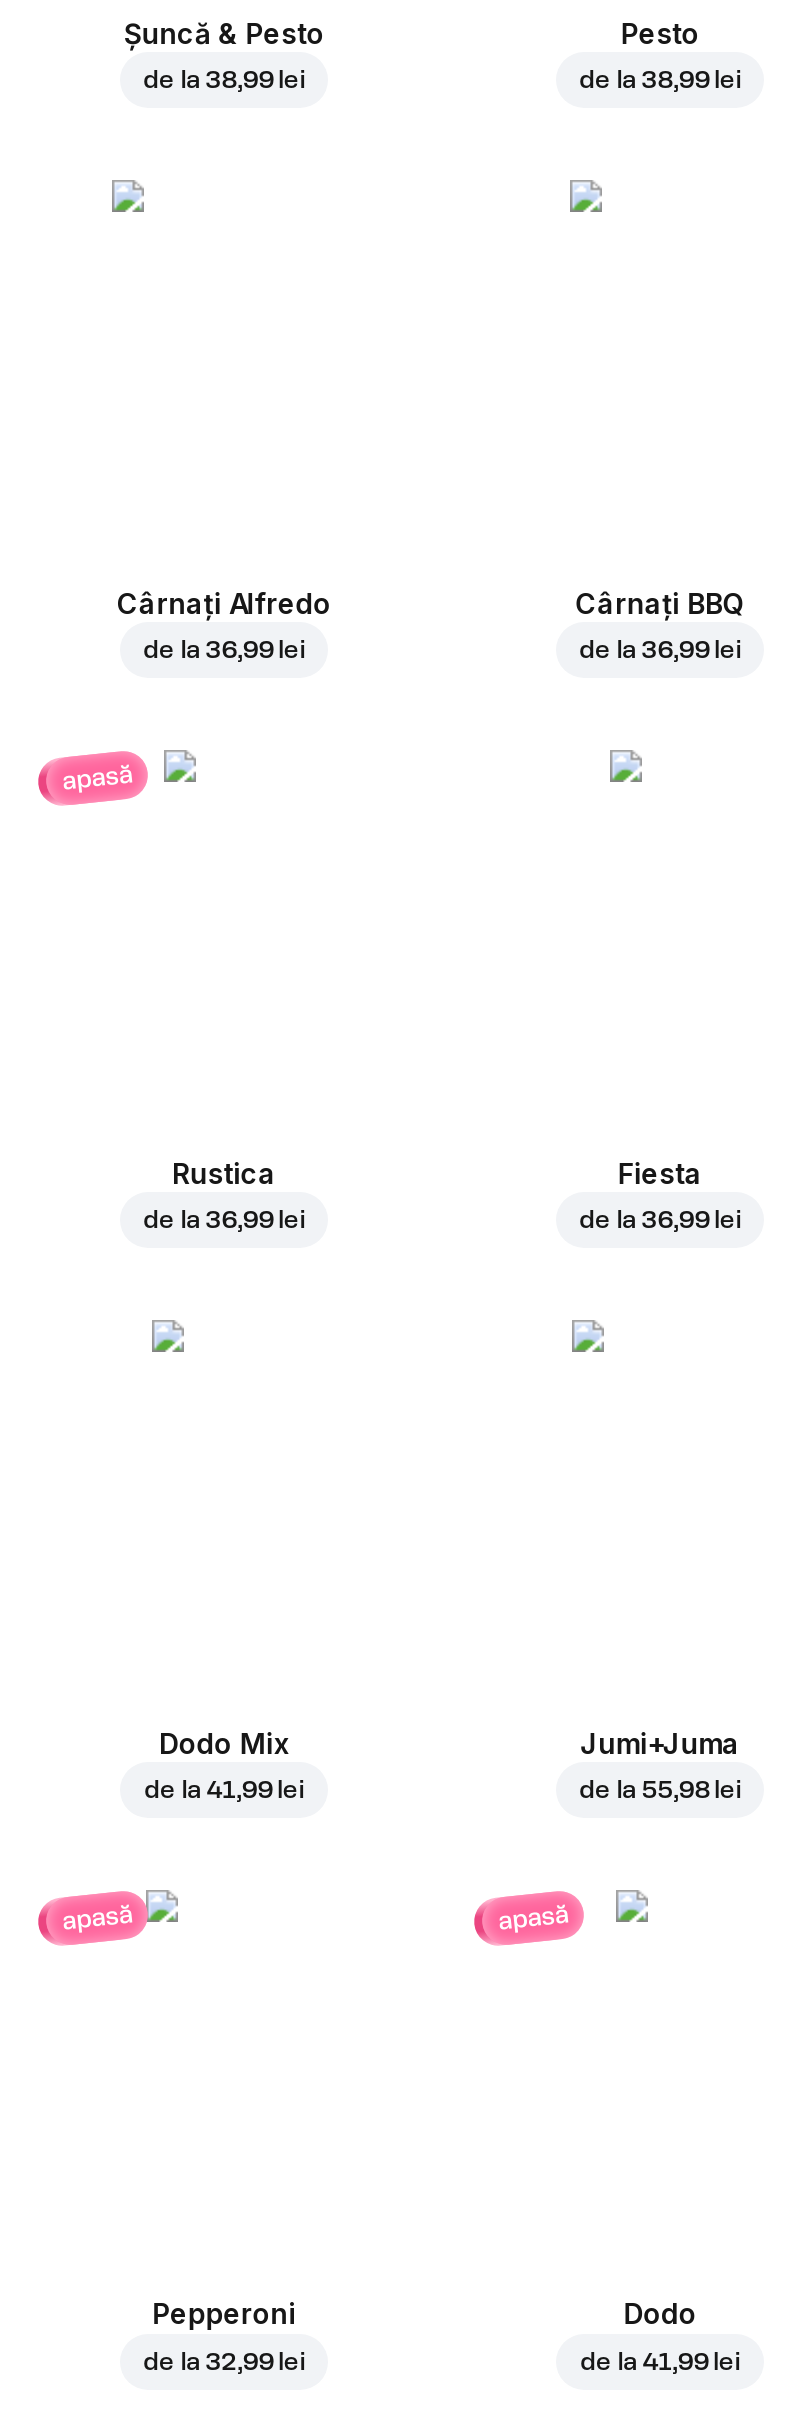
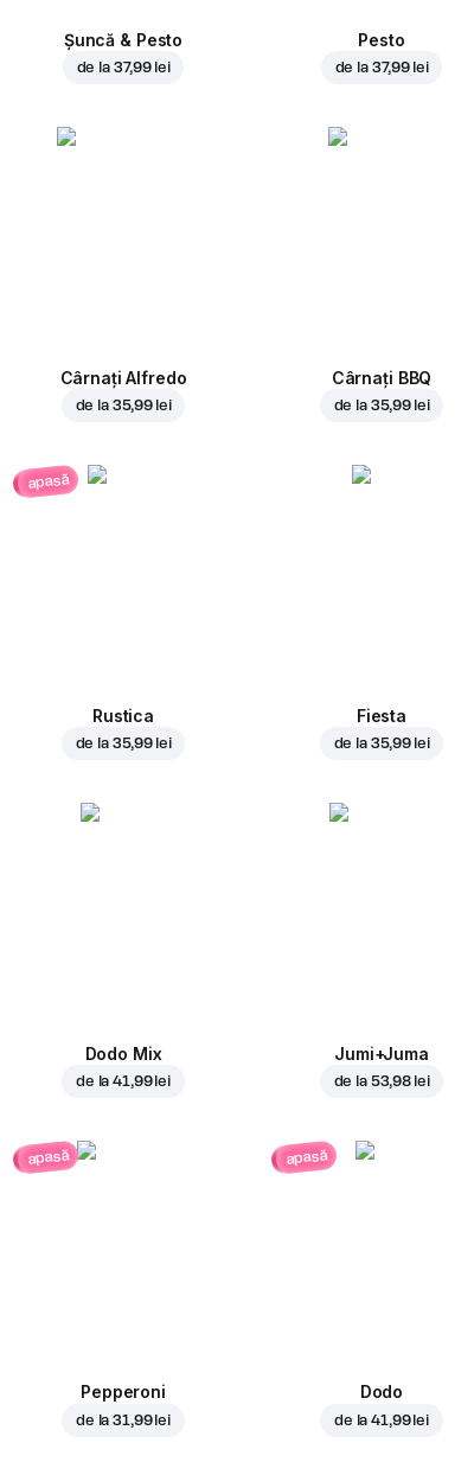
[143,66,305,94] de la 38,99 lei -> [76,59,170,76] de la 37,99 lei
[579,66,741,94] de la 38,99 lei -> [335,59,428,76] de la 37,99 lei
[143,636,305,664] de la 36,99 lei -> [75,397,171,414] de la 35,99 lei
[579,636,741,664] de la 36,99 lei -> [334,397,430,414] de la 35,99 lei
[143,1206,305,1234] de la 36,99 lei -> [75,735,171,752] de la 35,99 lei
[579,1206,741,1234] de la 36,99 lei -> [334,735,430,752] de la 35,99 lei
[579,1777,741,1805] de la 55,98 lei -> [334,1073,430,1090] de la 53,98 lei
[143,2347,305,2375] de la 32,99 lei -> [76,1412,171,1428] de la 31,99 lei

